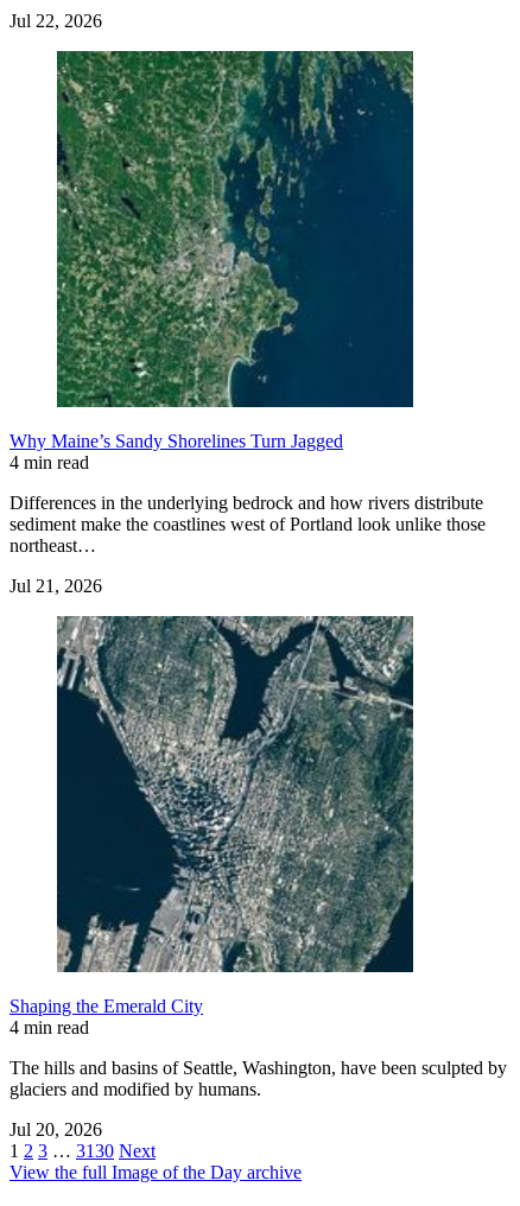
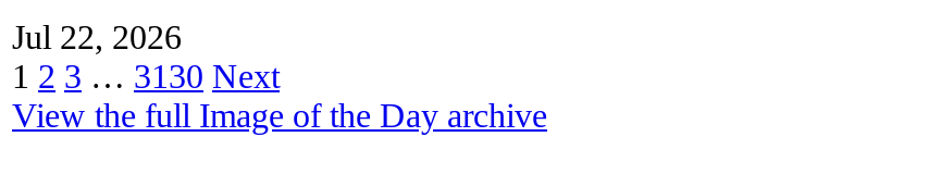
[9,50,486,596] [image] | Why Maine’s Sandy Shorelines Turn Jagged | 4 min read | Differences in the underlying bedrock and how rivers distribute | sediment make the coastlines west of Portland look unlike those | northeast… | Jul 21, 2026 -> none
[9,615,507,1140] [image] | Shaping the Emerald City | 4 min read | The hills and basins of Seattle, Washington, have been sculpted by | glaciers and modified by humans. | Jul 20, 2026 -> none

